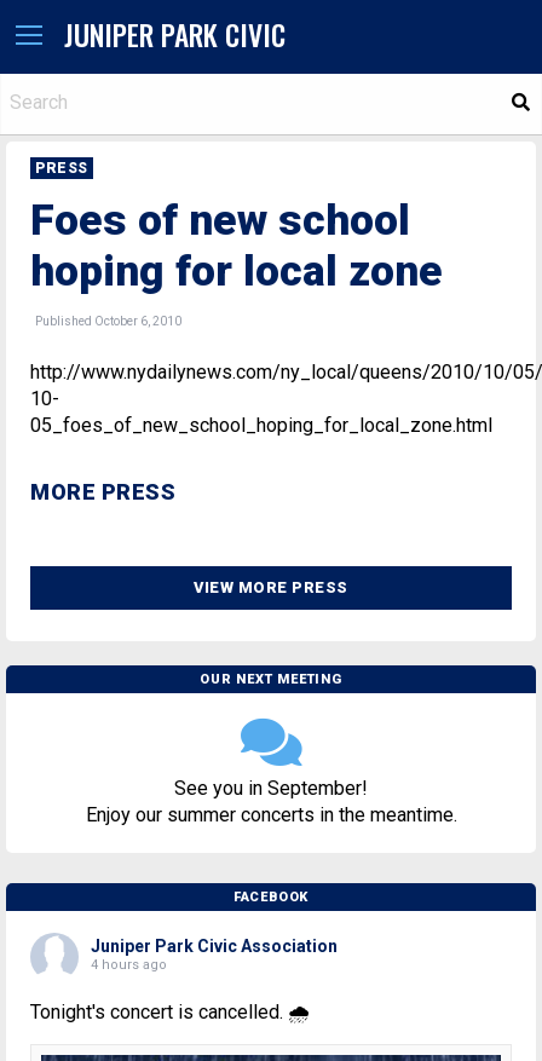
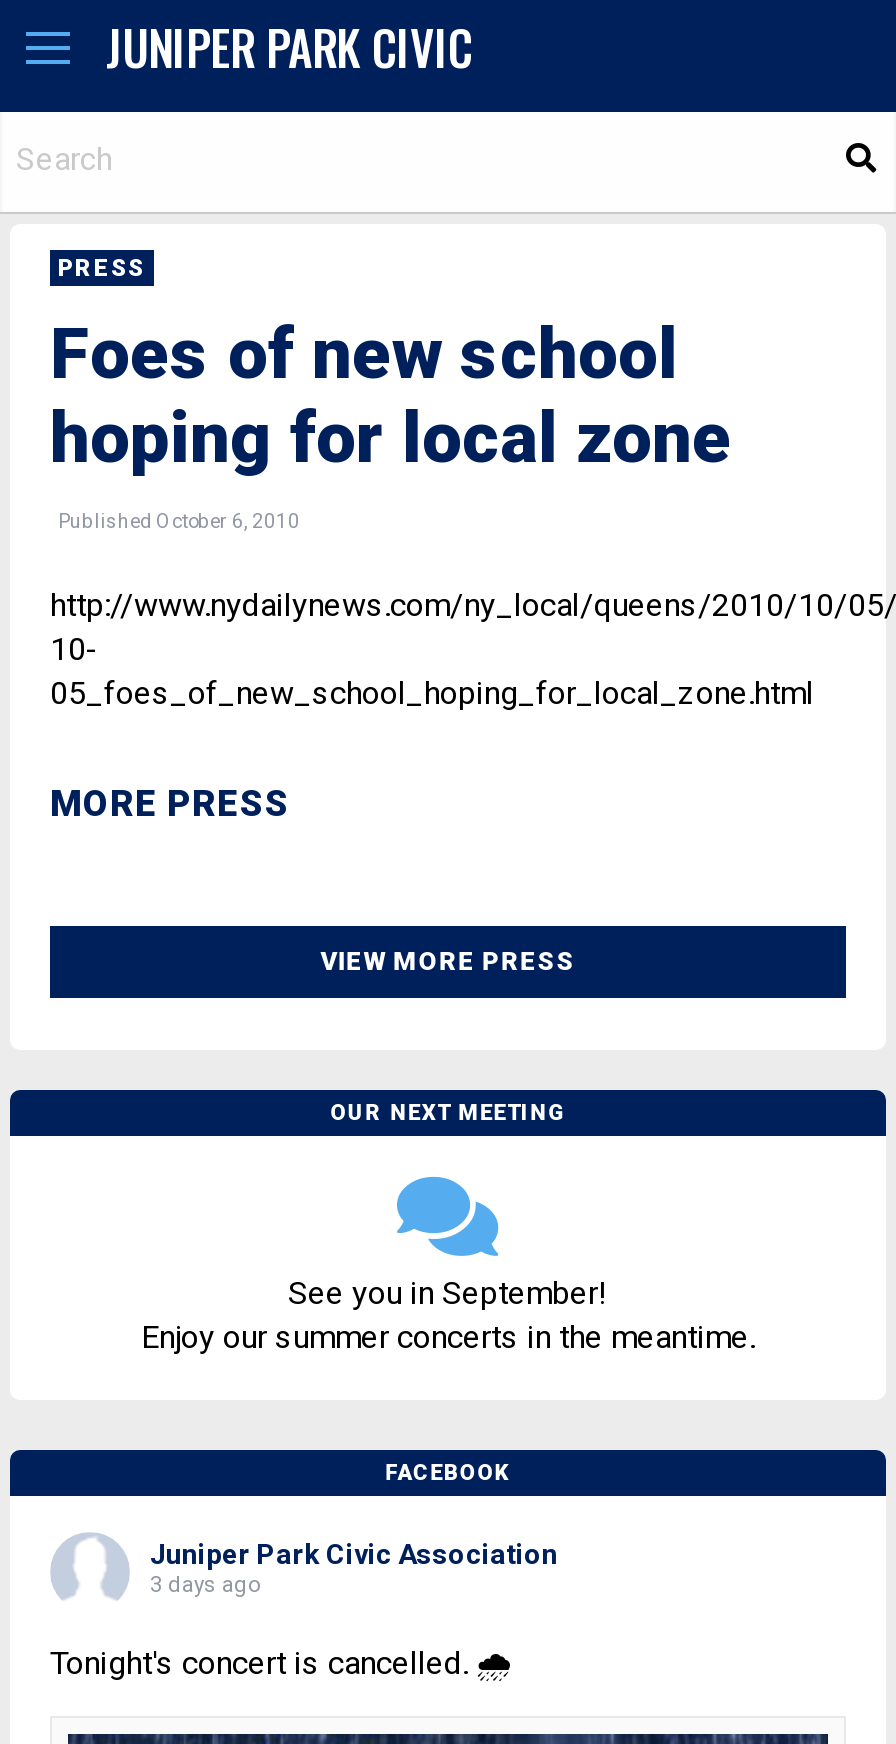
[91,957,167,972] 4 hours ago -> [150,1572,262,1598] 3 days ago

